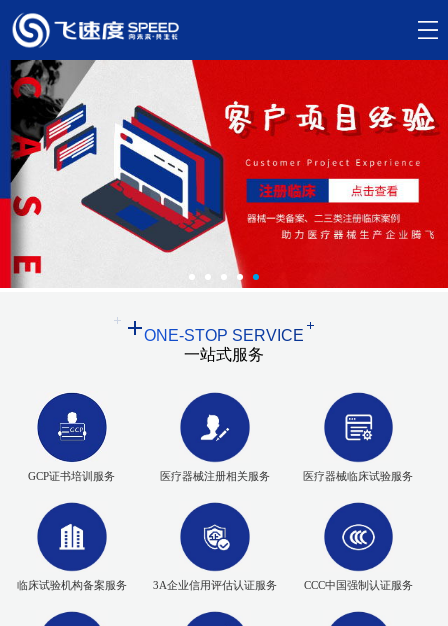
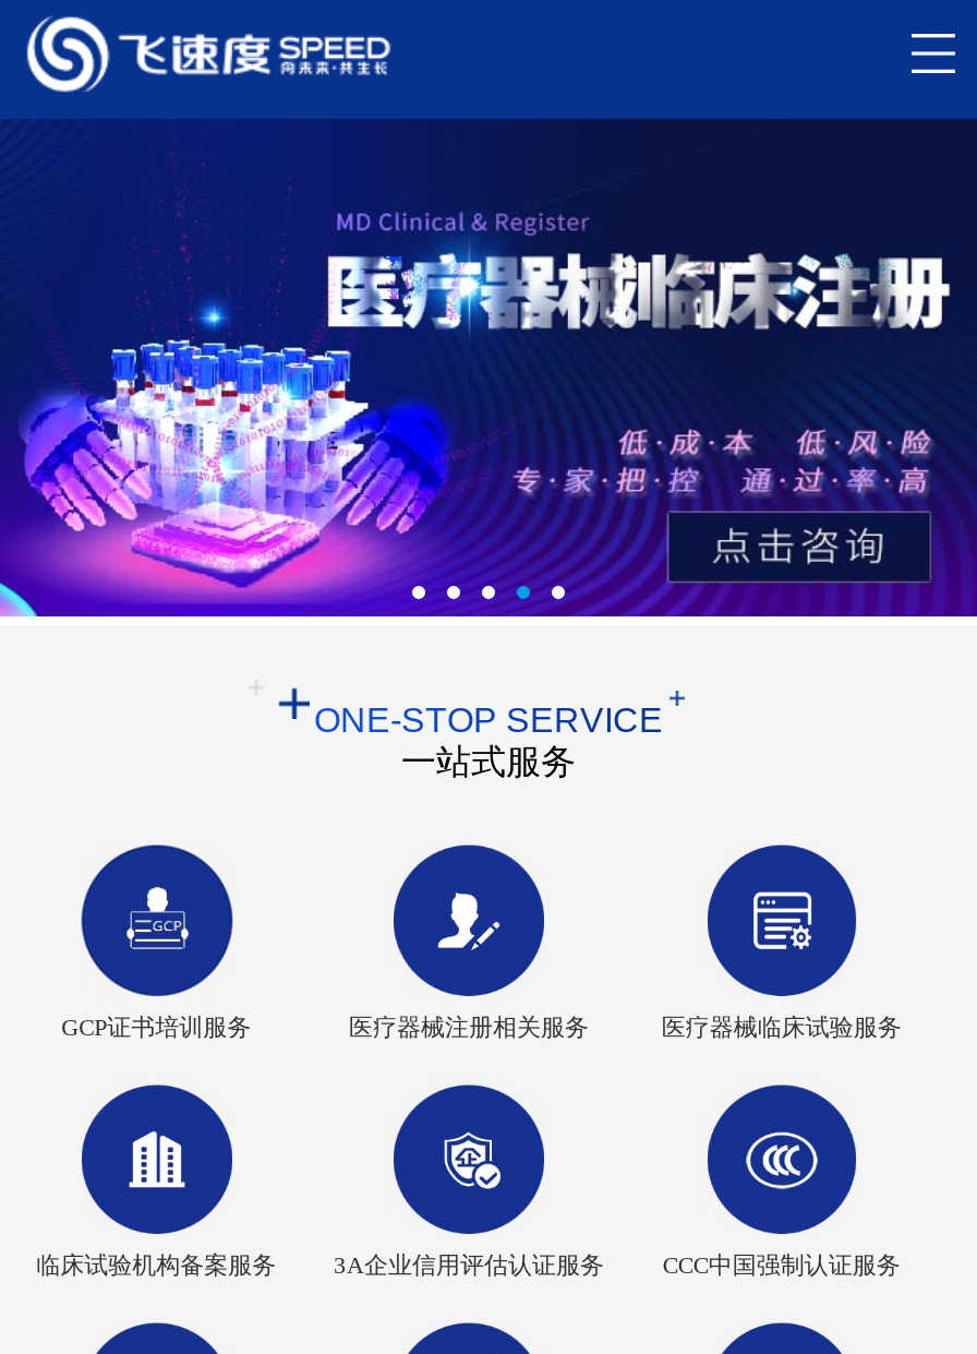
[3,59,445,289] [image] -> [7,119,970,619] [image]

